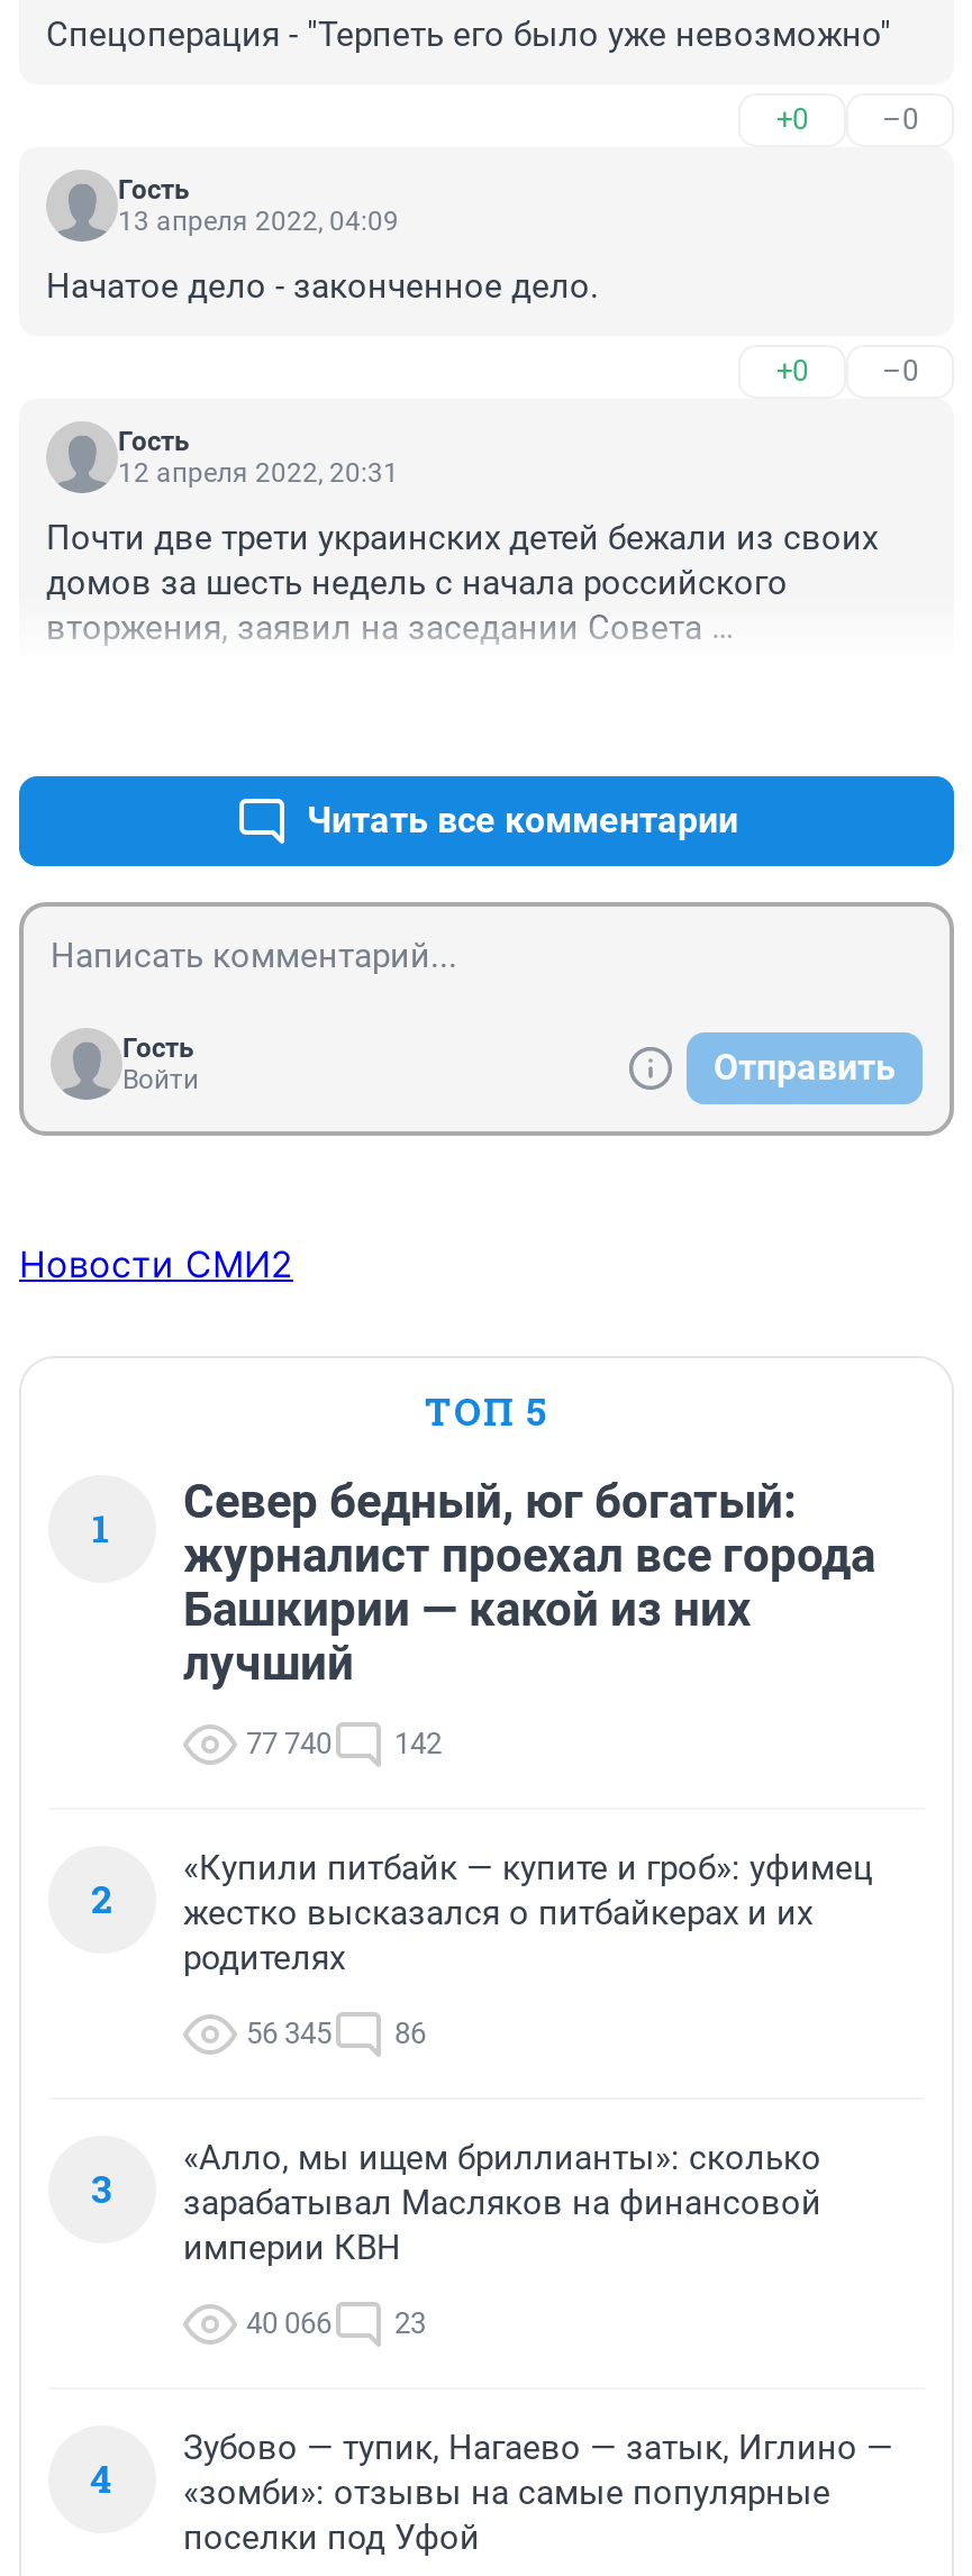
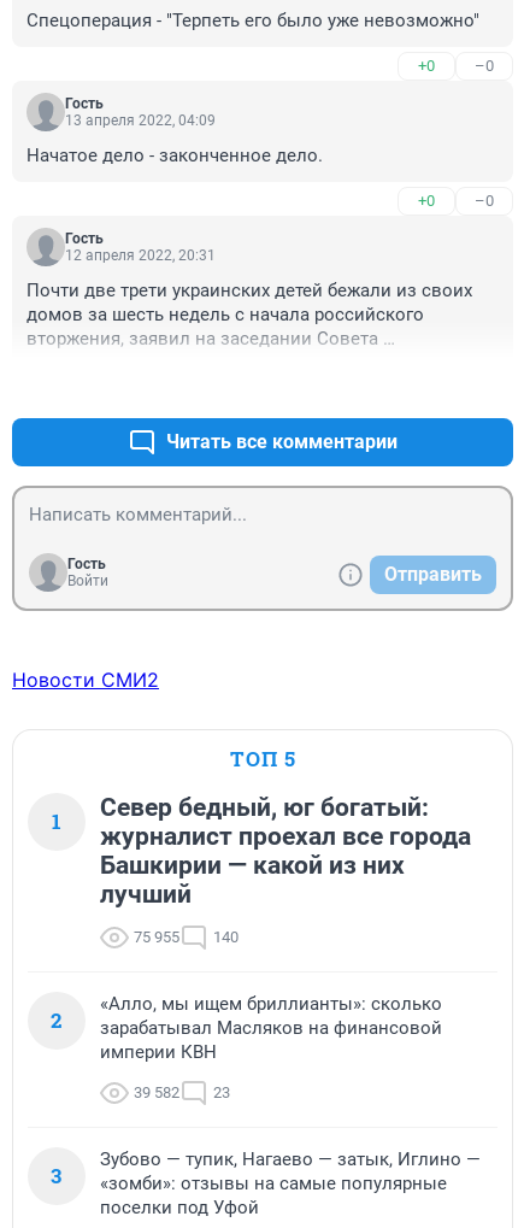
[246,1726,331,1760] 77 740 -> [134,928,179,946] 75 955
[394,1726,442,1760] 142 -> [213,928,239,946] 140
[91,1847,873,2214] «Купили питбайк — купите и гроб»: уфимец | жестко высказался о питбайкерах и их | родителях | 56 345 | 86 | 3 -> none
[246,2306,426,2339] 40 066 23 -> [134,1083,230,1101] 39 582 23
[90,2452,830,2512] 4 «зомби»: отзывы на самые популярные -> [51,1161,447,1194] 3 «зомби»: отзывы на самые популярные

